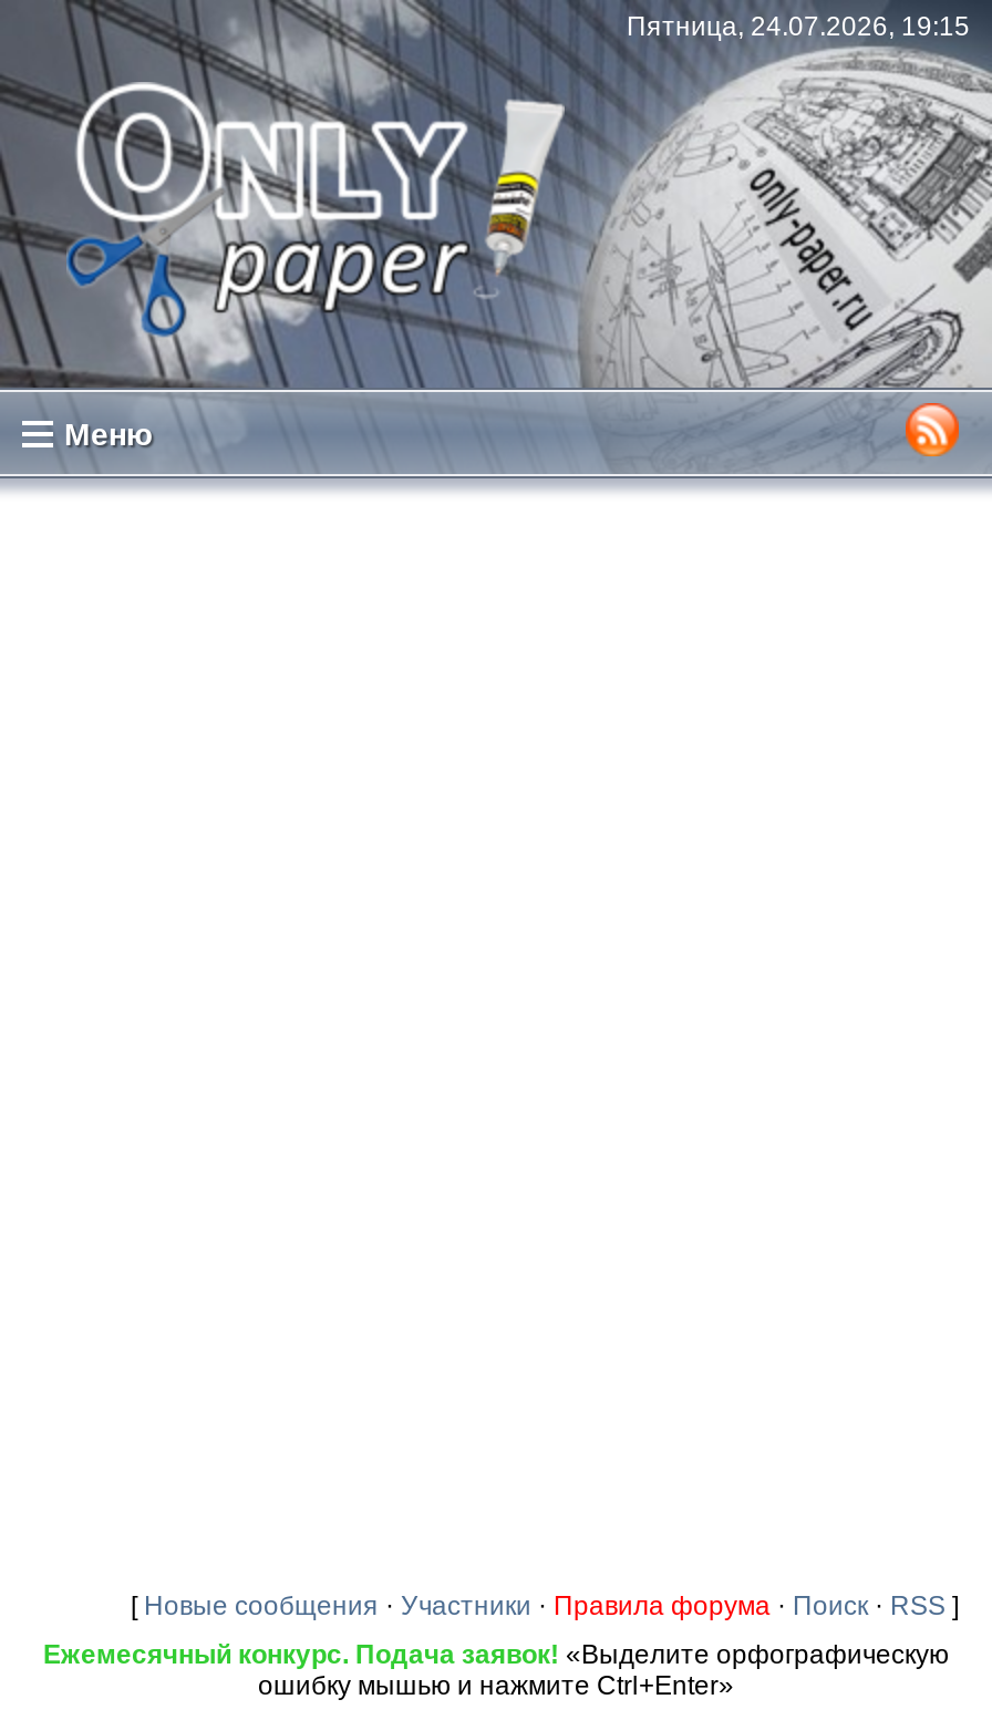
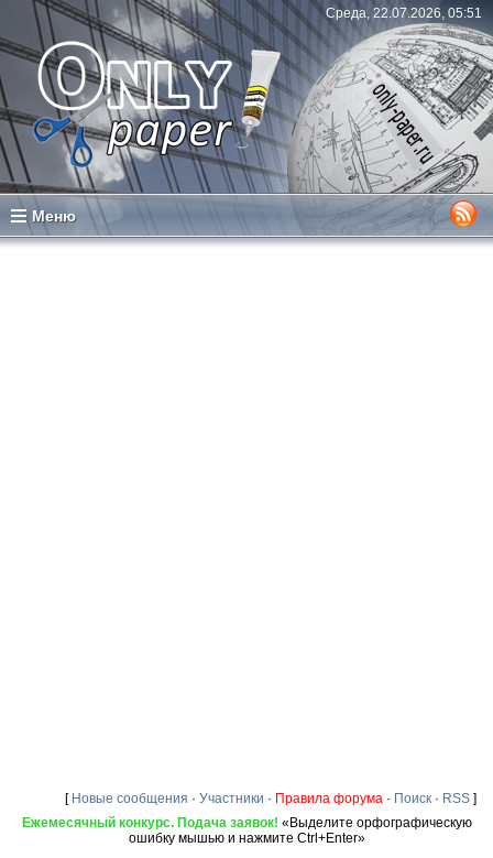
[627,11,970,42] Пятница, 24.07.2026, 19:15 -> [326,6,482,21] Среда, 22.07.2026, 05:51

